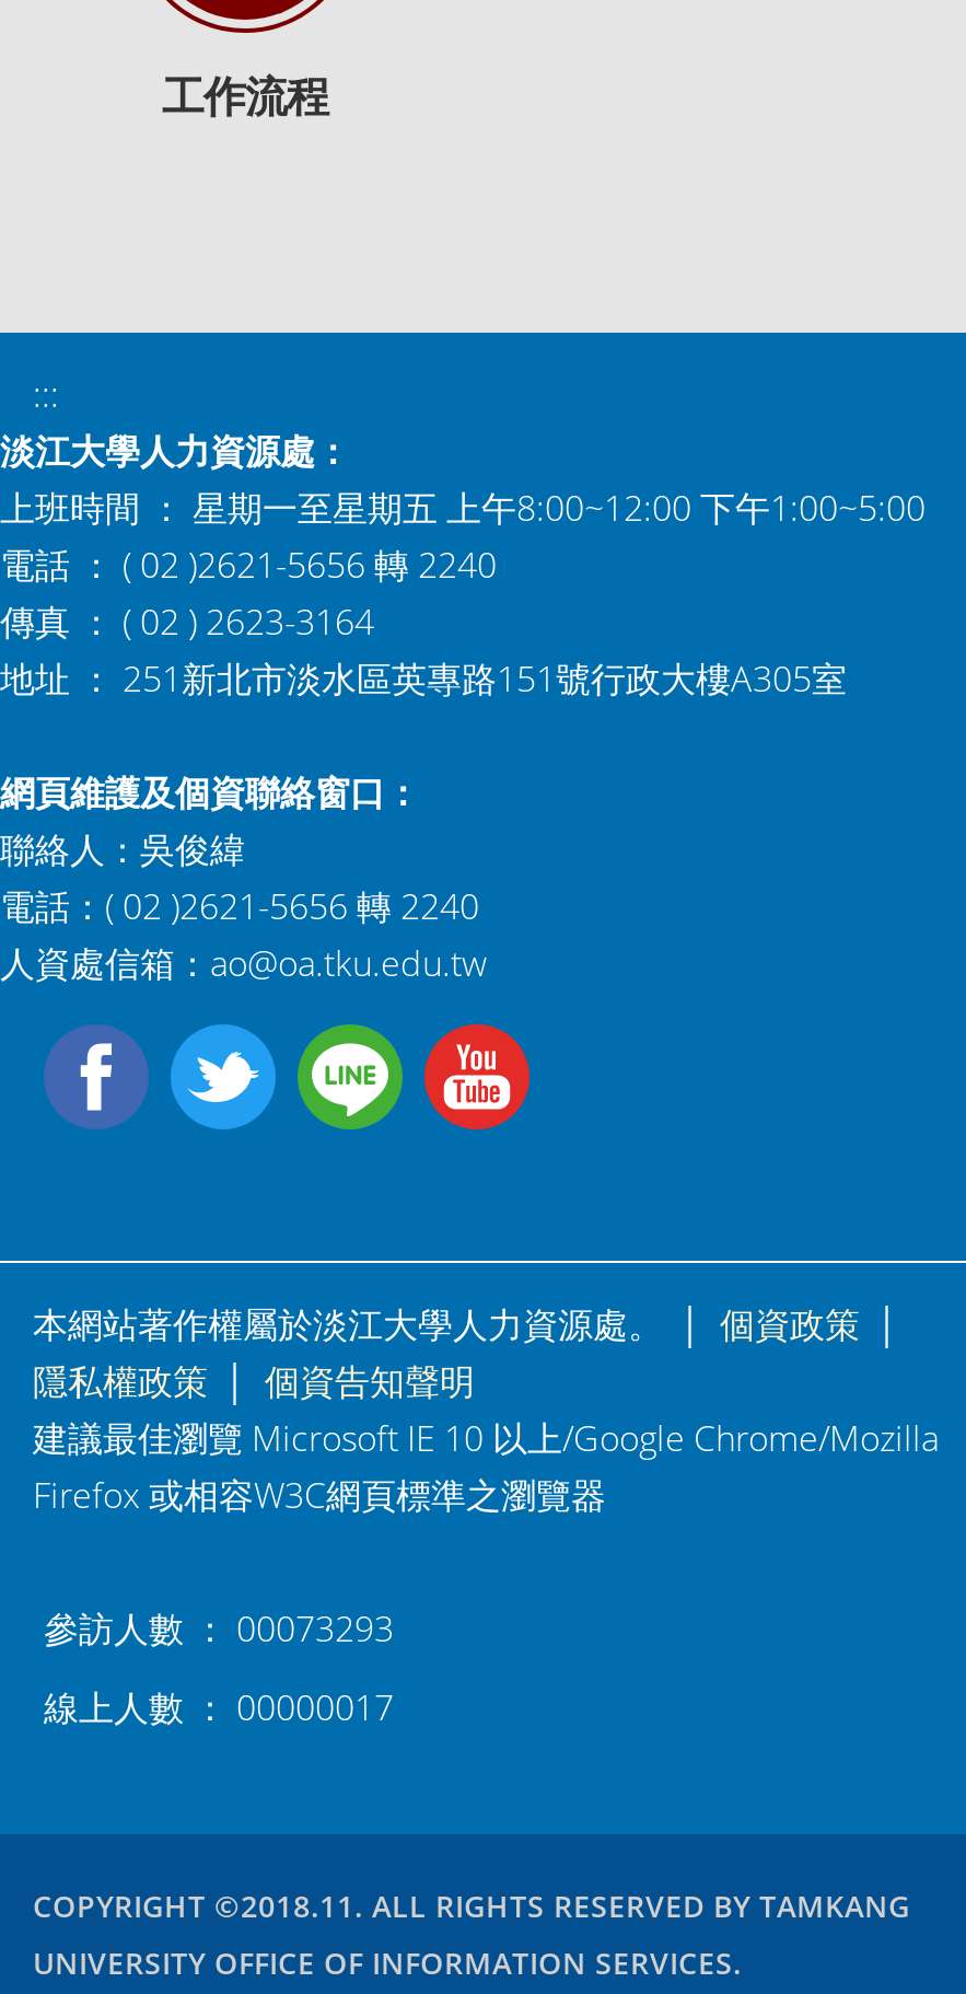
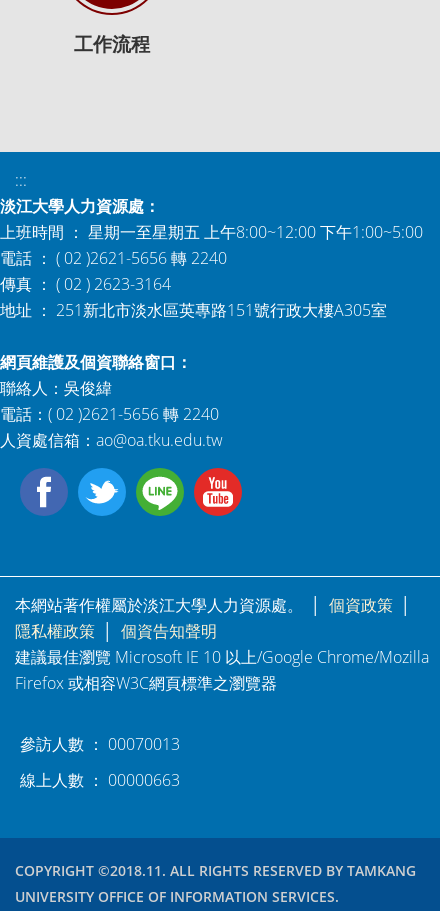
[44,1605,394,1653] 參訪人數 ： 00073293 -> [20,733,180,755] 參訪人數 ： 00070013
[44,1683,394,1732] 線上人數 ： 00000017 -> [20,769,180,791] 線上人數 ： 00000663

